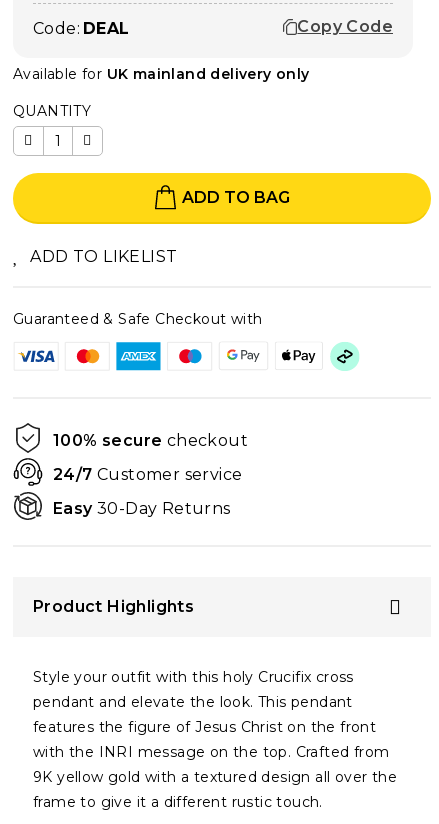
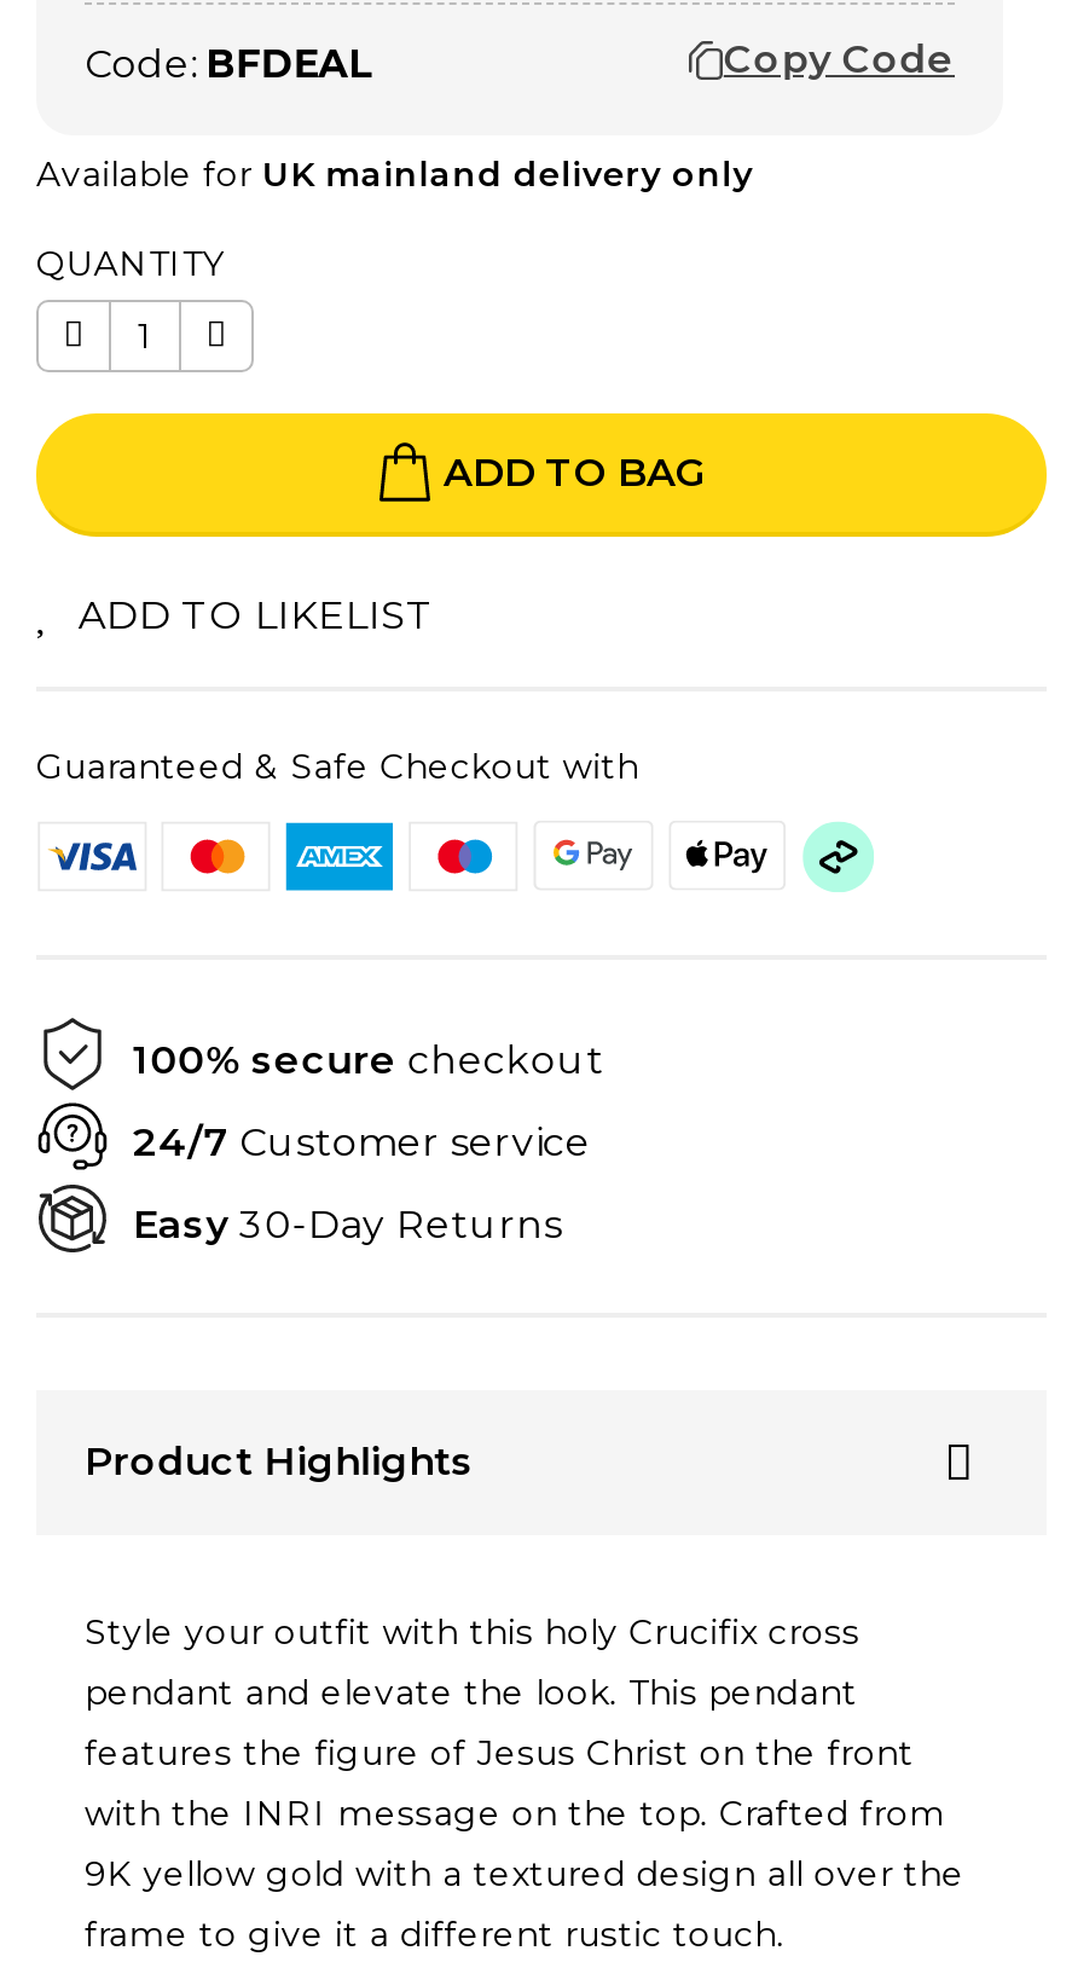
[33,18,130,37] Code: DEAL -> [85,40,373,86] Code: BFDEAL

